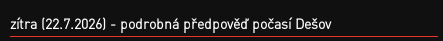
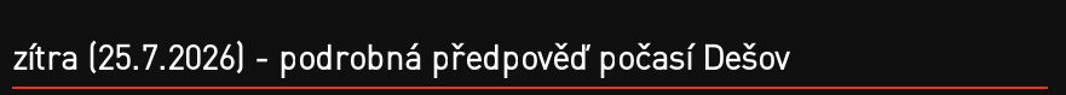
[10,13,331,31] zítra (22.7.2026) podrobná předpověď počasí Dešov -> [12,32,789,76] zítra (25.7.2026) podrobná předpověď počasí Dešov

